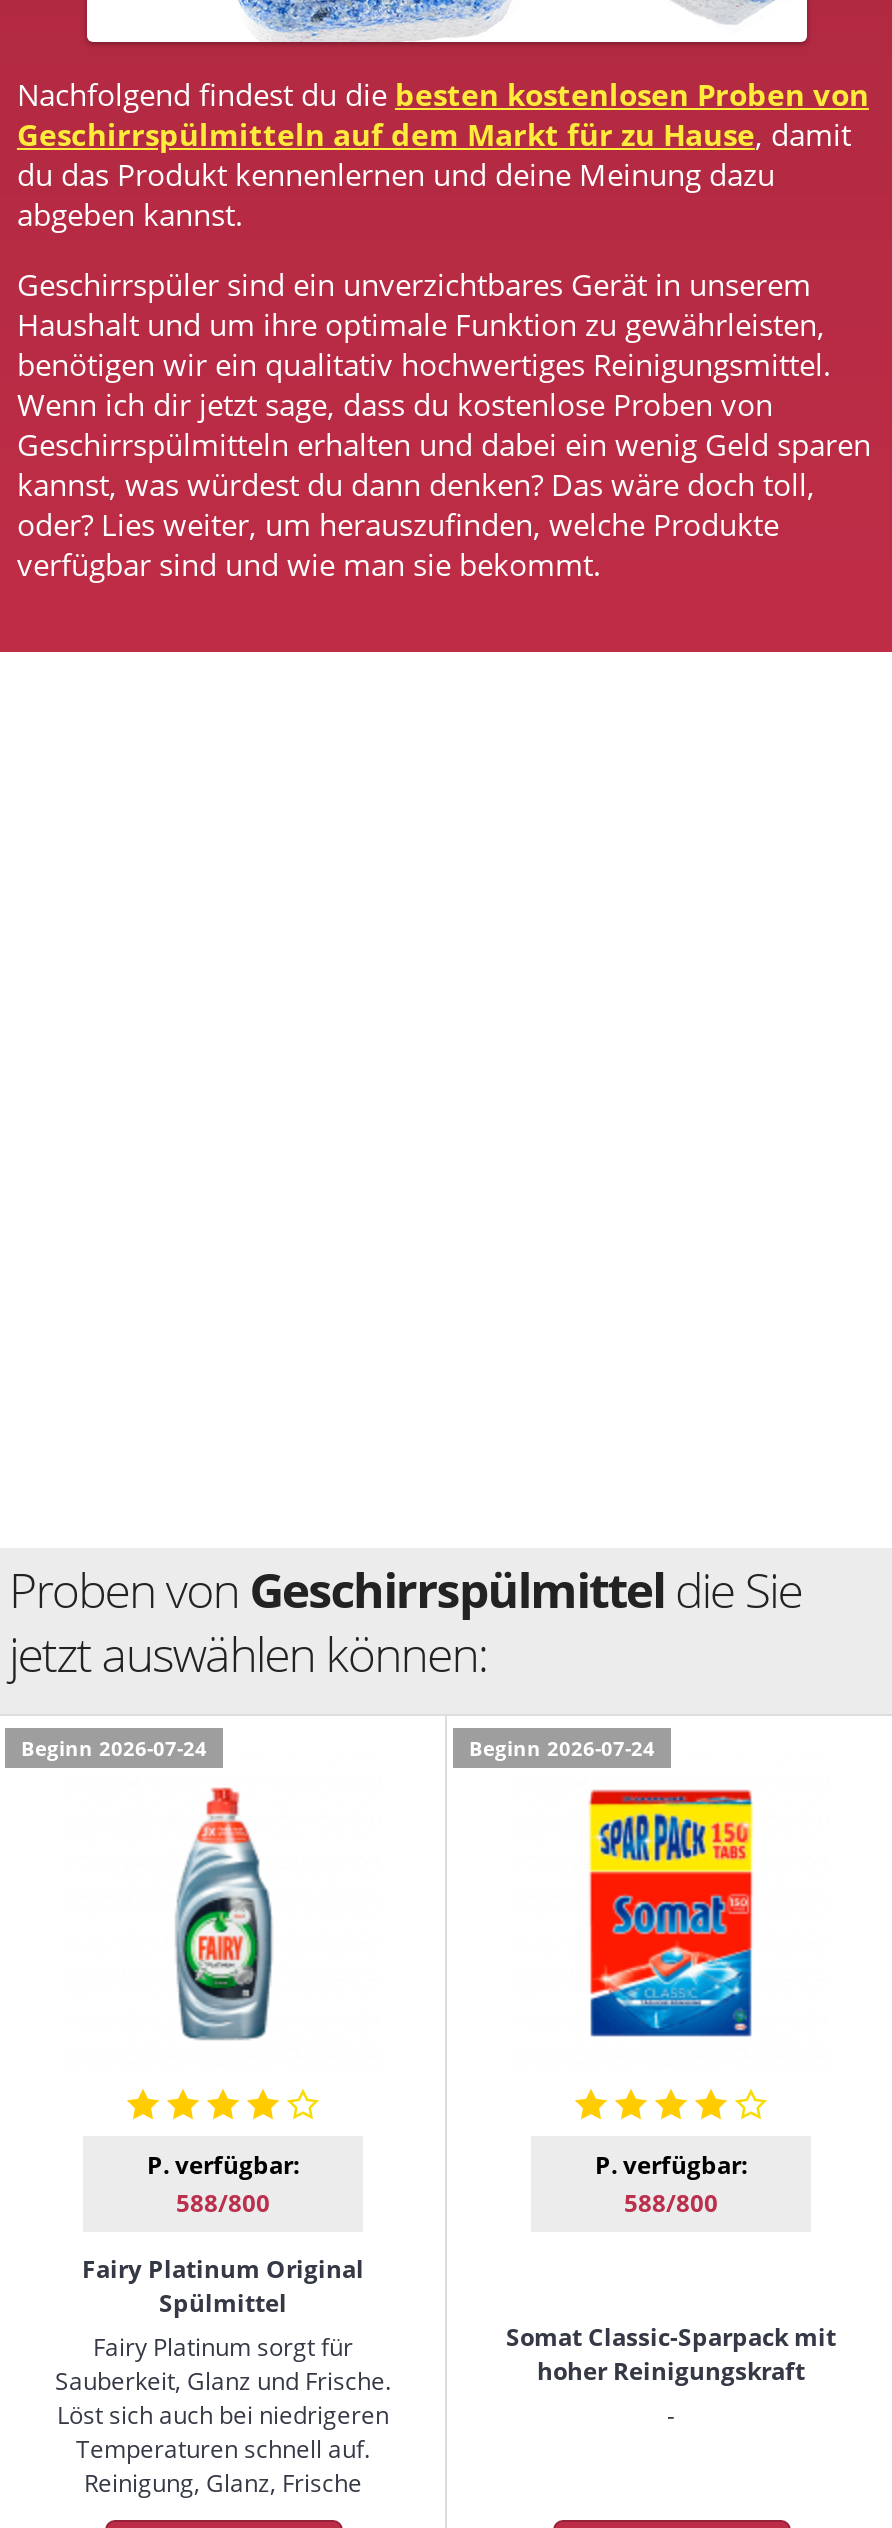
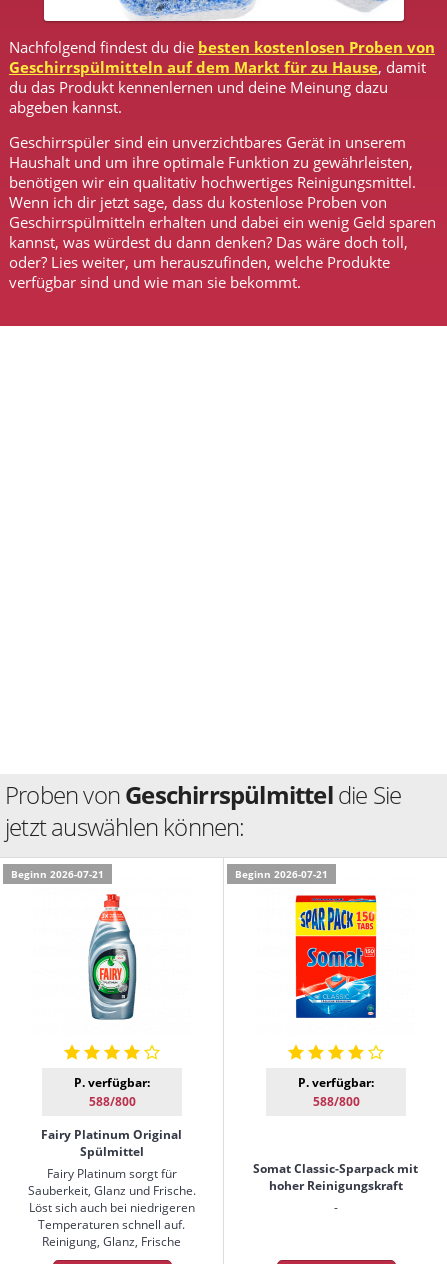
[21,1733,207,1761] Beginn 2026-07-24 -> [11,866,104,880] Beginn 2026-07-21
[469,1733,655,1761] Beginn 2026-07-24 -> [235,866,328,880] Beginn 2026-07-21

